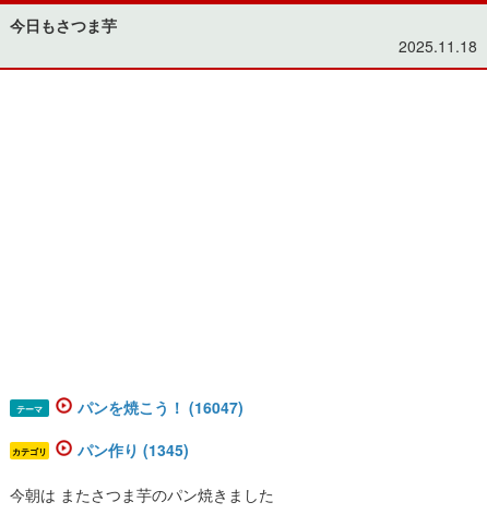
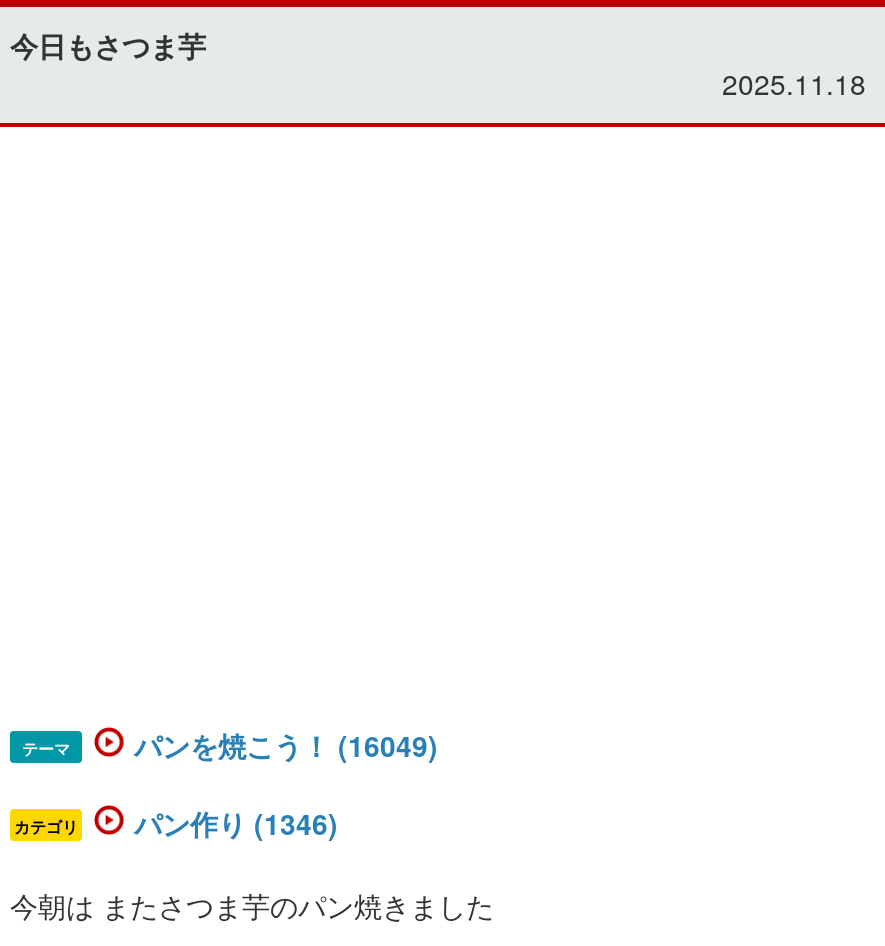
[78,396,243,418] パンを焼こう！ (16047) -> [134,725,438,765] パンを焼こう！ (16049)
[78,438,189,460] パン作り (1345) -> [134,803,338,843] パン作り (1346)

